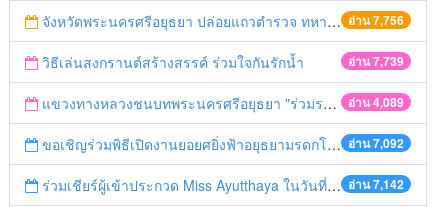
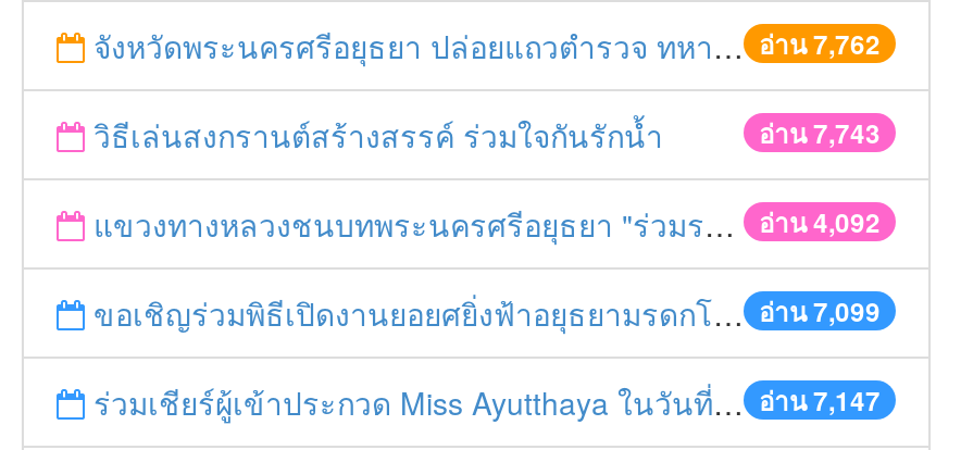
[348,11,404,29] อ่าน 7,756 -> [759,24,881,63] อ่าน 7,762
[348,52,404,70] อ่าน 7,739 -> [759,113,881,152] อ่าน 7,743
[348,93,404,111] อ่าน 4,089 -> [759,202,881,241] อ่าน 4,092
[348,134,404,152] อ่าน 7,092 -> [759,291,881,330] อ่าน 7,099
[348,175,404,193] อ่าน 7,142 -> [759,380,881,420] อ่าน 7,147

